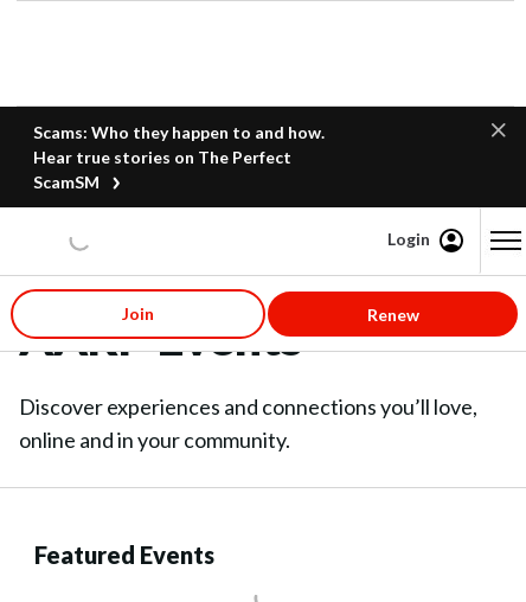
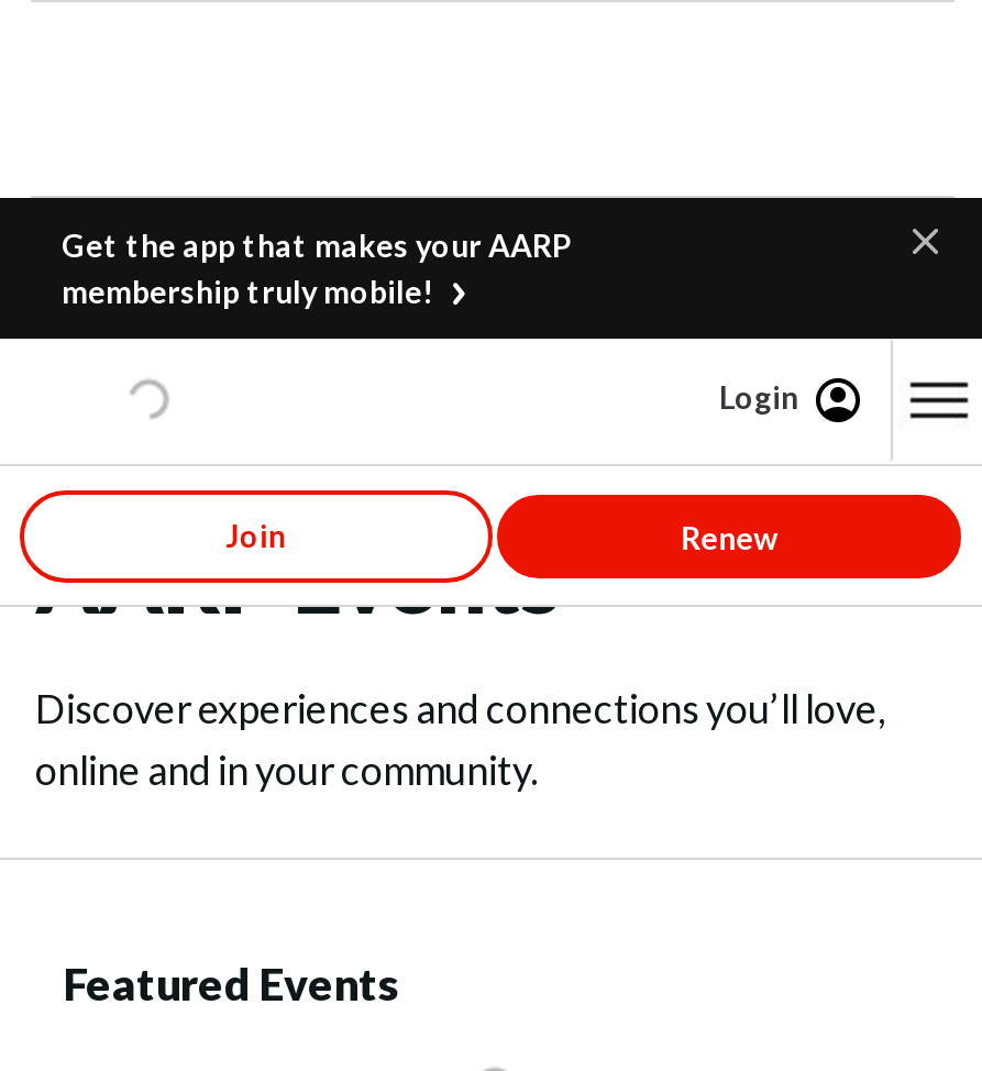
[33,122,325,192] Scams: Who they happen to and how. | Hear true stories on The Perfect | ScamSM -> [62,227,572,310] Get the app that makes your AARP | membership truly mobile!

